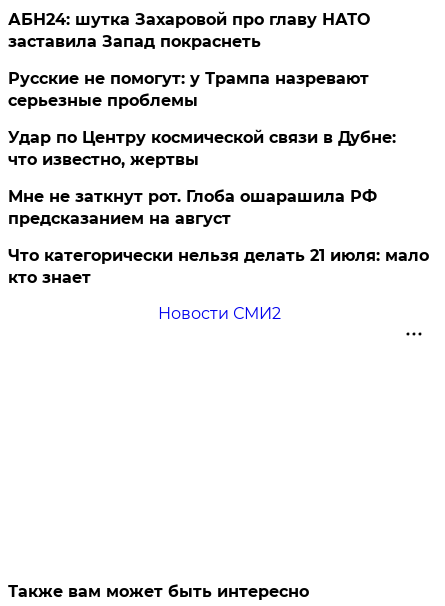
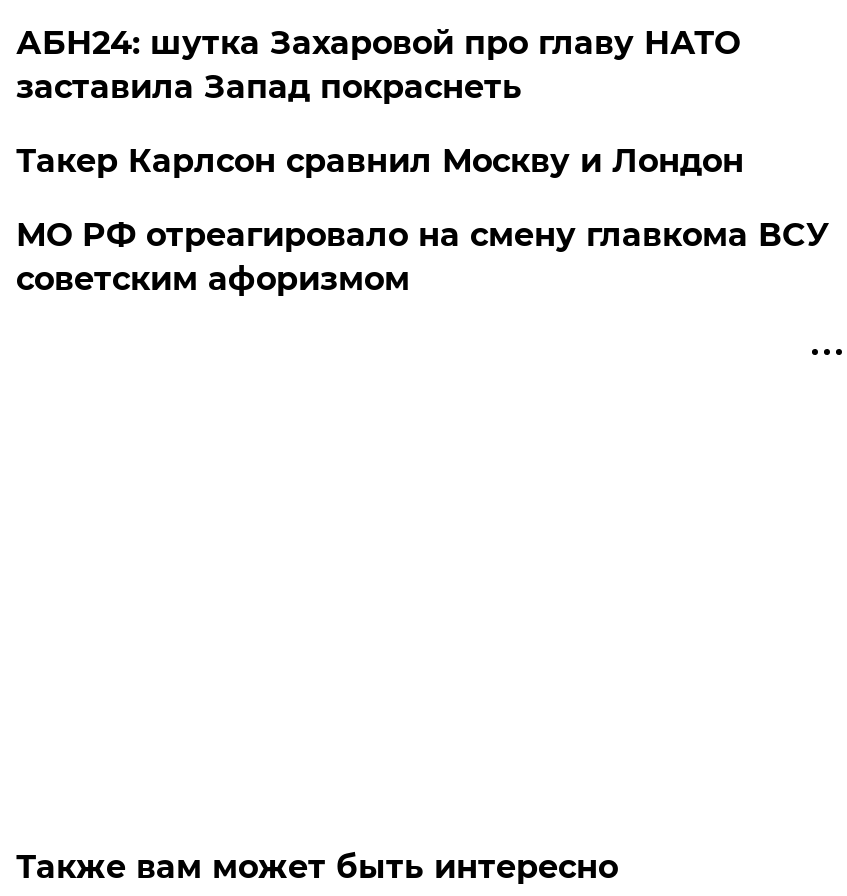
[8,69,429,323] Русские не помогут: у Трампа назревают | серьезные проблемы | Удар по Центру космической связи в Дубне: | что известно, жертвы | Мне не заткнут рот. Глоба ошарашила РФ | предсказанием на август | Что категорически нельзя делать 21 июля: мало | кто знает | Новости СМИ2 -> [16,142,830,298] Такер Карлсон сравнил Москву и Лондон | МО РФ отреагировало на смену главкома ВСУ | советским афоризмом

